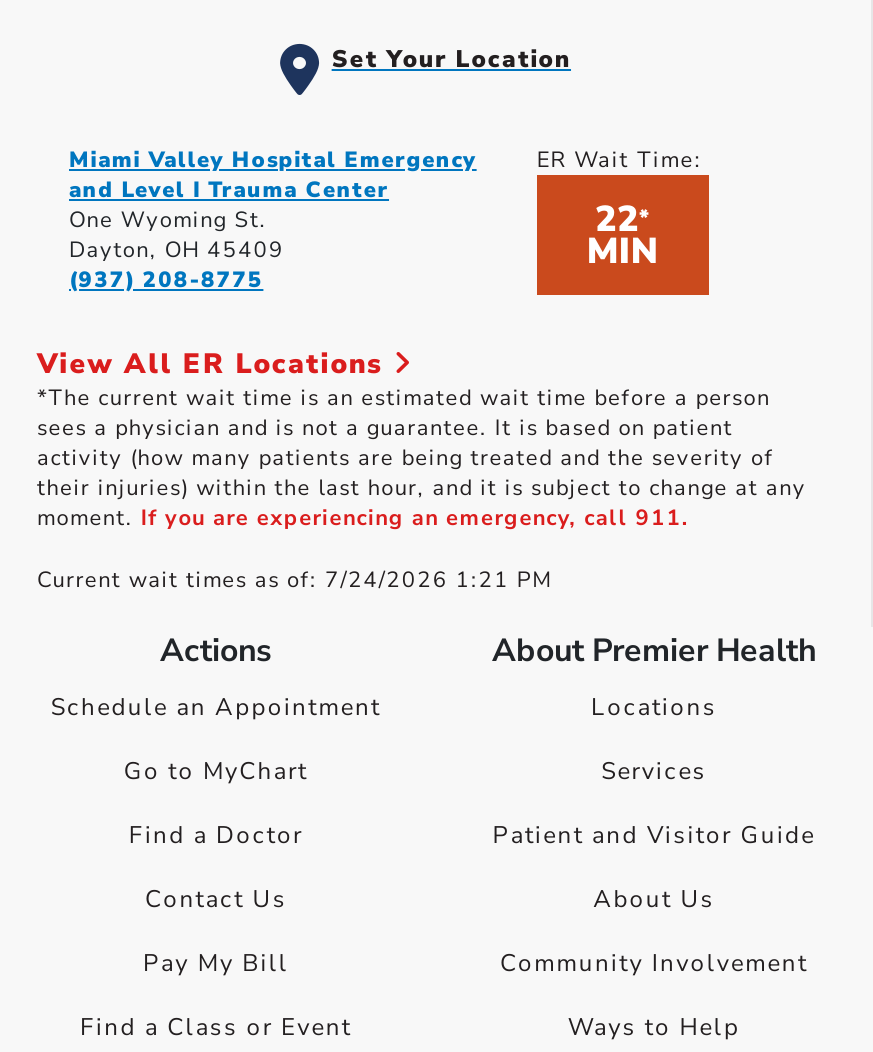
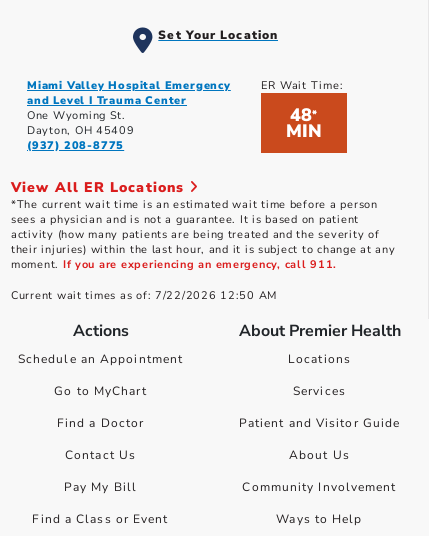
[595,195,651,243] 22* -> [290,103,318,127] 48*
[37,565,552,595] Current wait times as of: 7/24/2026 1:21 PM -> [11,288,277,303] Current wait times as of: 7/22/2026 12:50 AM

